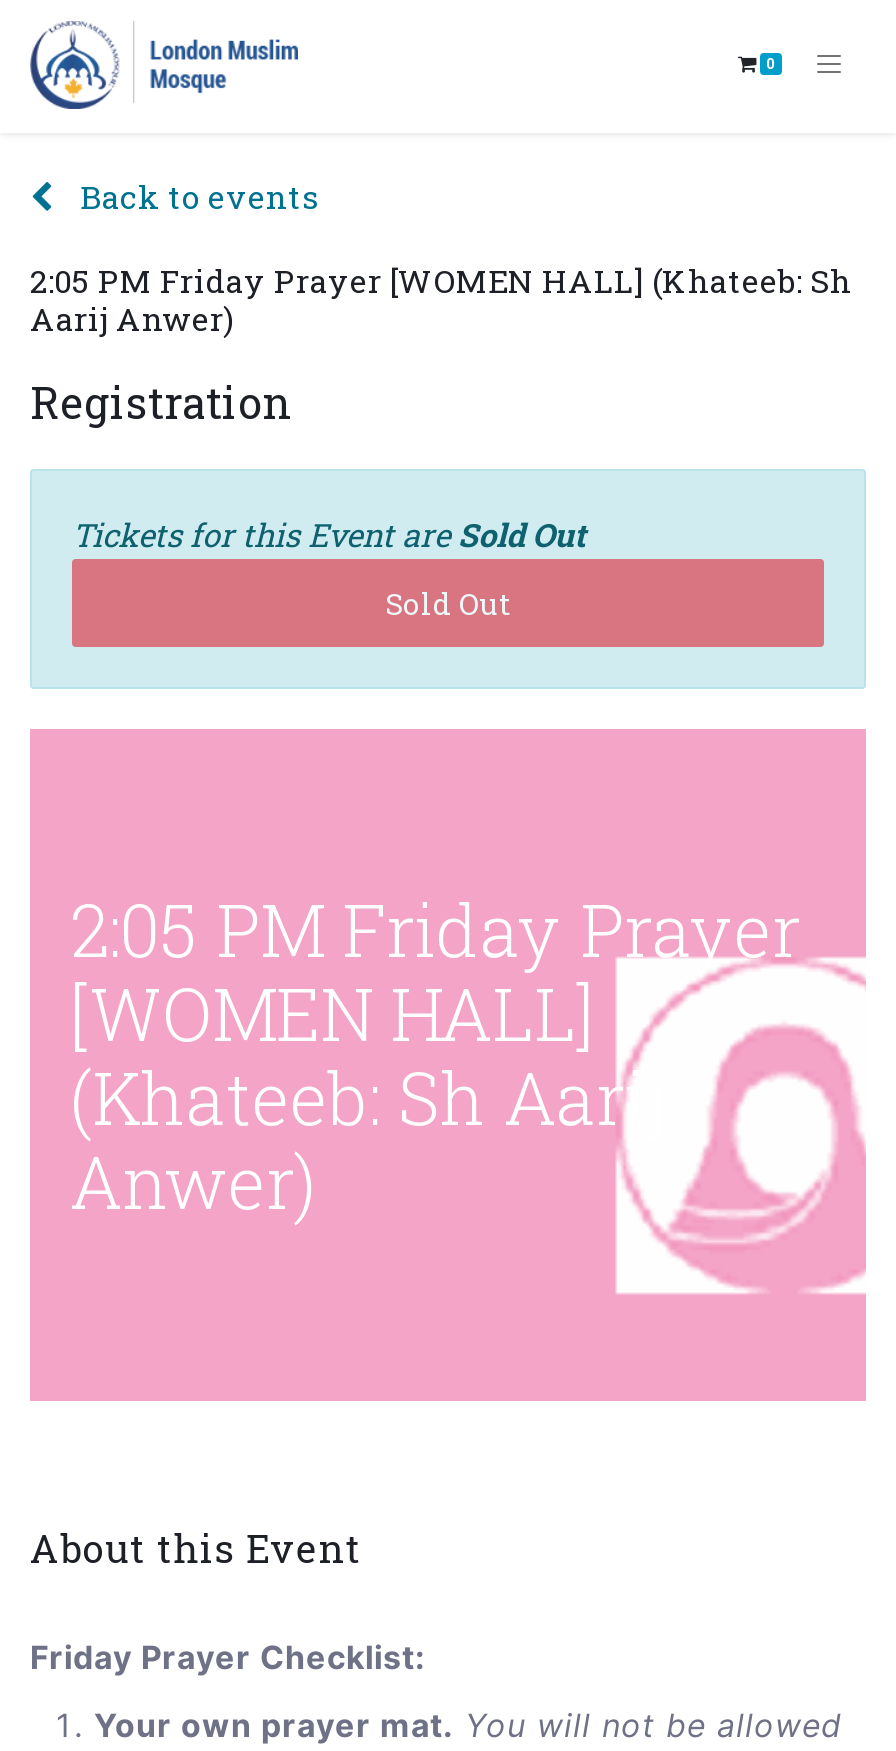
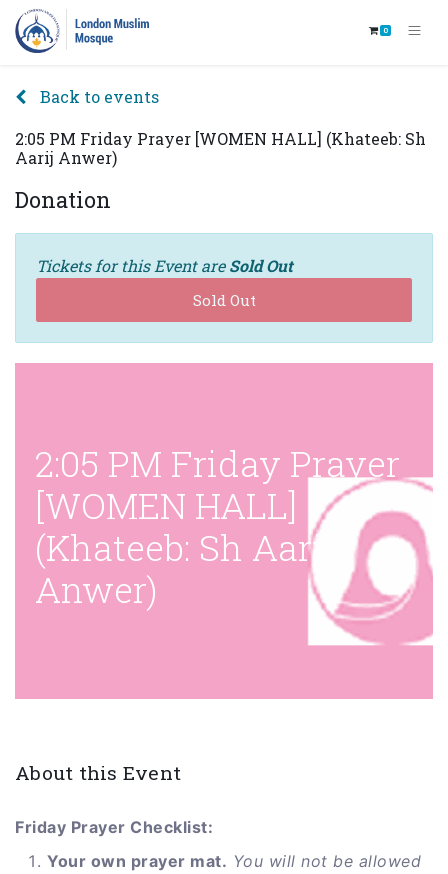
[30,373,292,431] Registration -> [15,185,111,214] Donation

